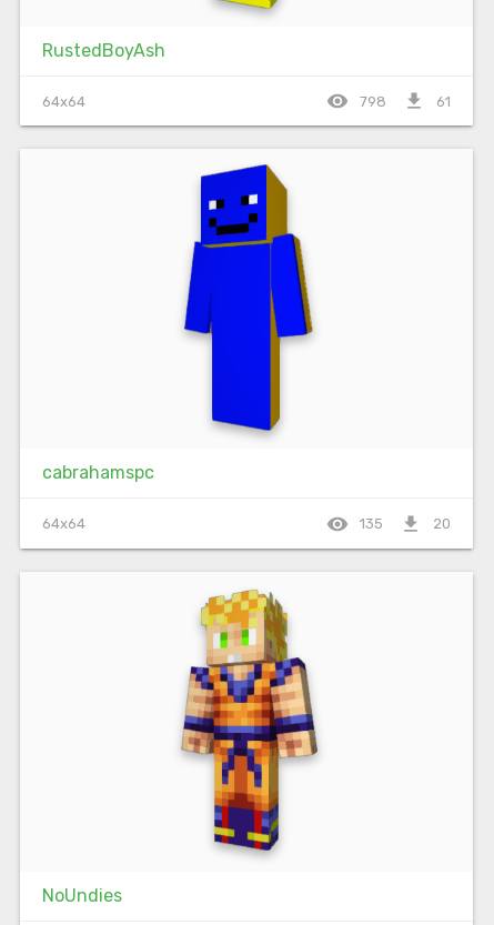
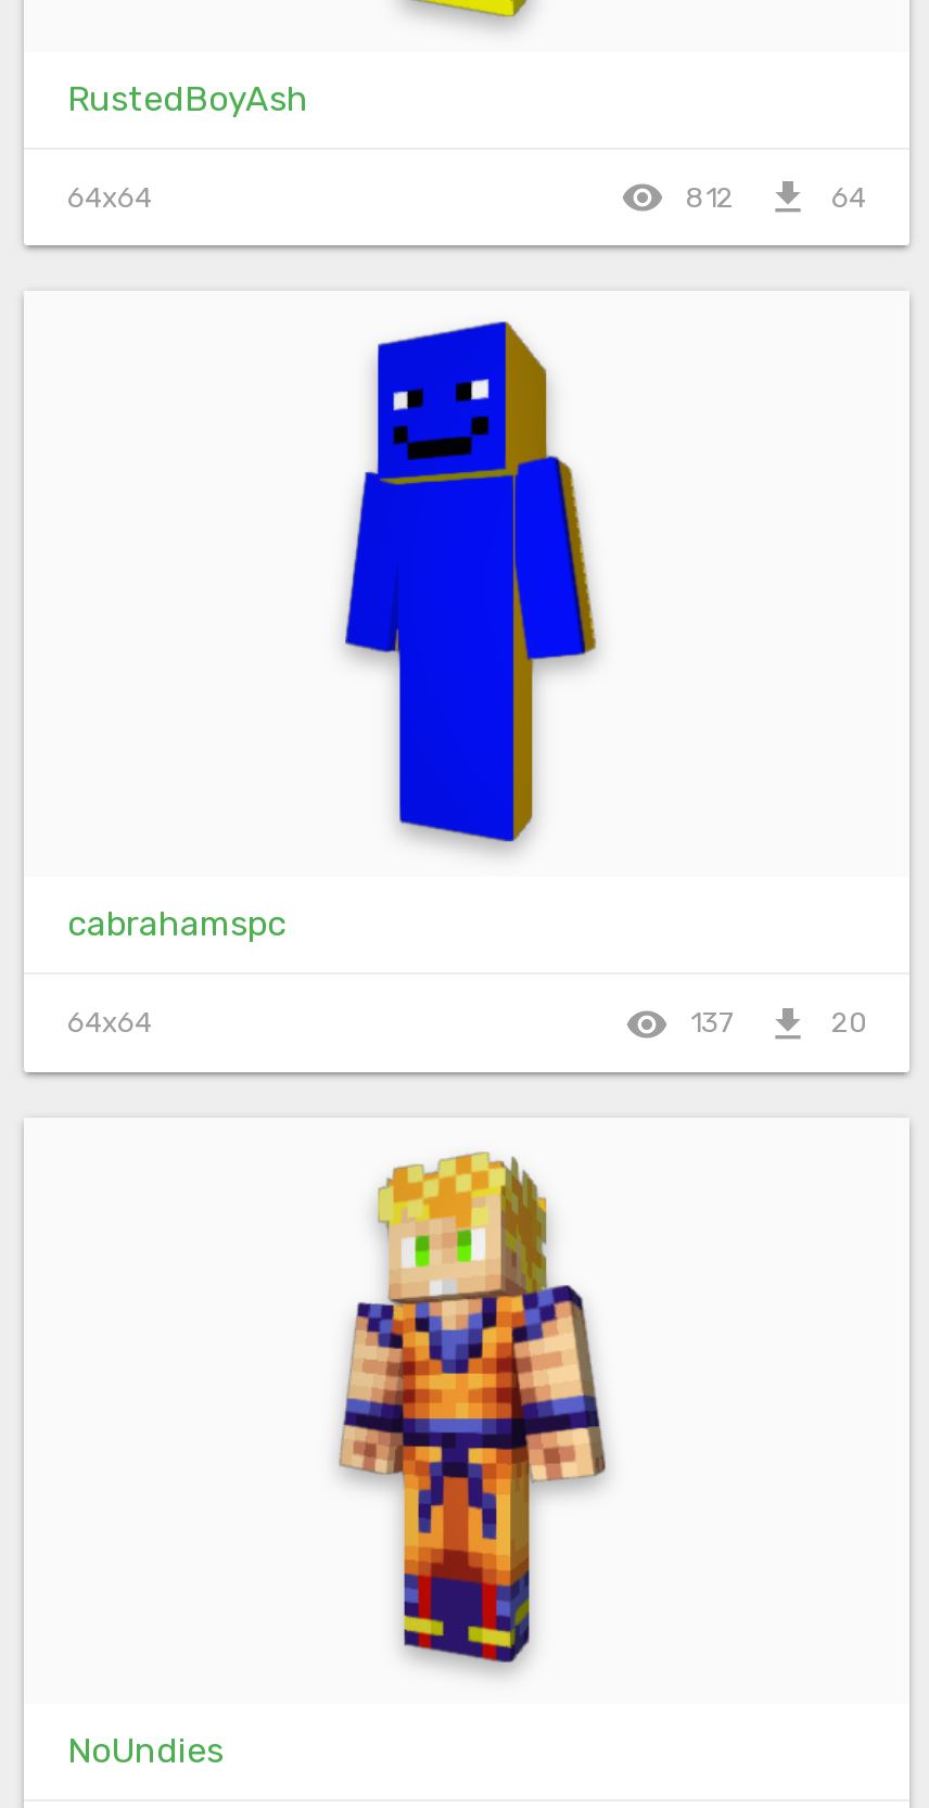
[360,92,386,109] 798 -> [686,180,734,213] 812
[436,92,451,109] 61 -> [831,180,866,213] 64
[360,515,383,532] 135 -> [690,1007,734,1039] 137

